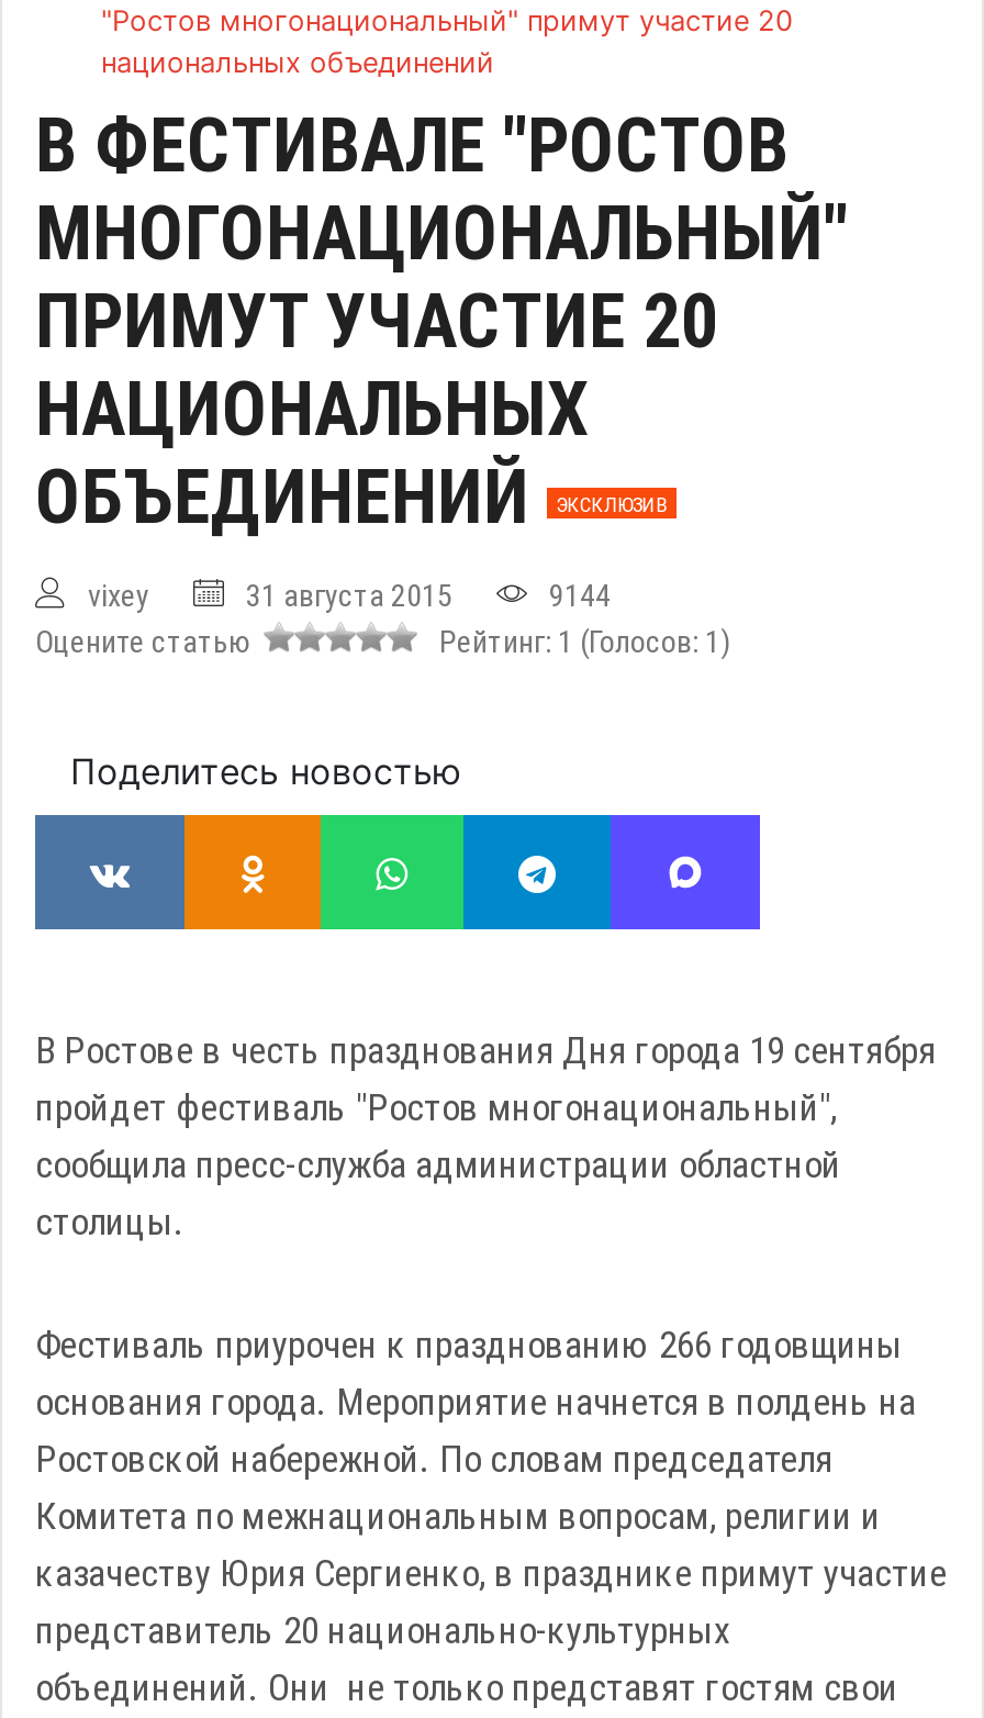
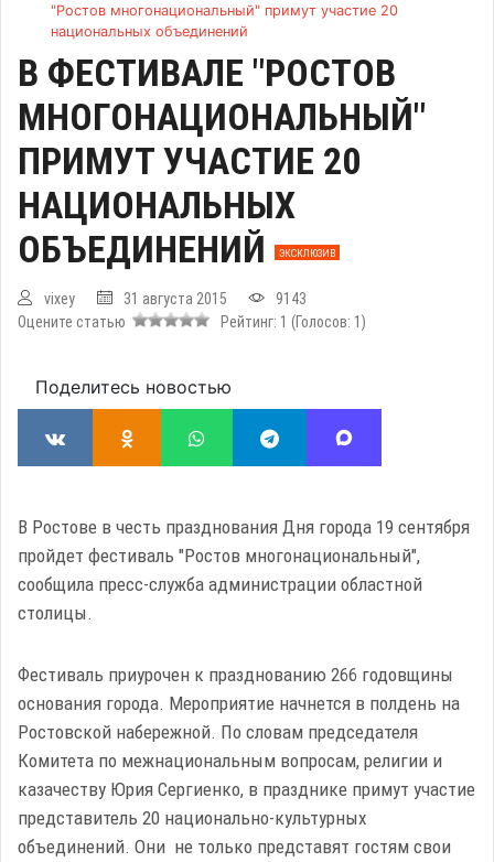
[549,578,611,613] 9144 -> [276,290,307,308] 9143

